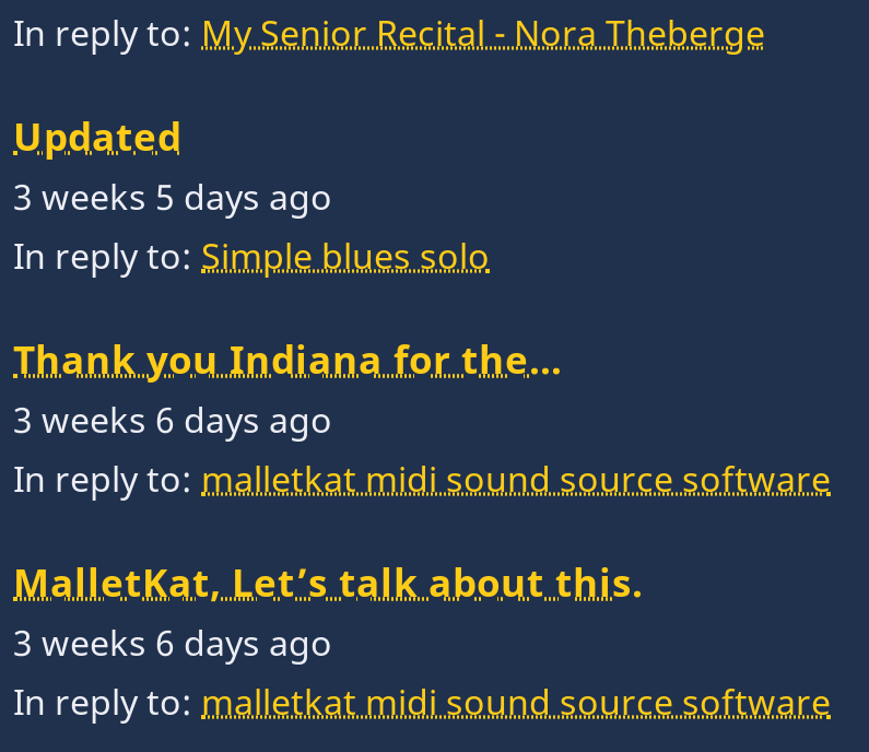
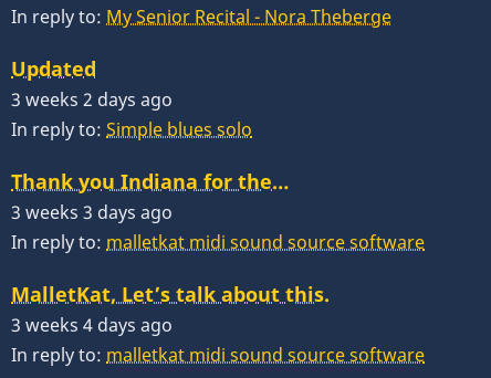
[13,172,332,221] 3 weeks 5 days ago -> [11,87,173,112] 3 weeks 2 days ago
[13,396,332,444] 3 weeks 6 days ago -> [11,200,173,224] 3 weeks 3 days ago
[13,619,332,667] 3 weeks 6 days ago -> [11,313,173,337] 3 weeks 4 days ago

